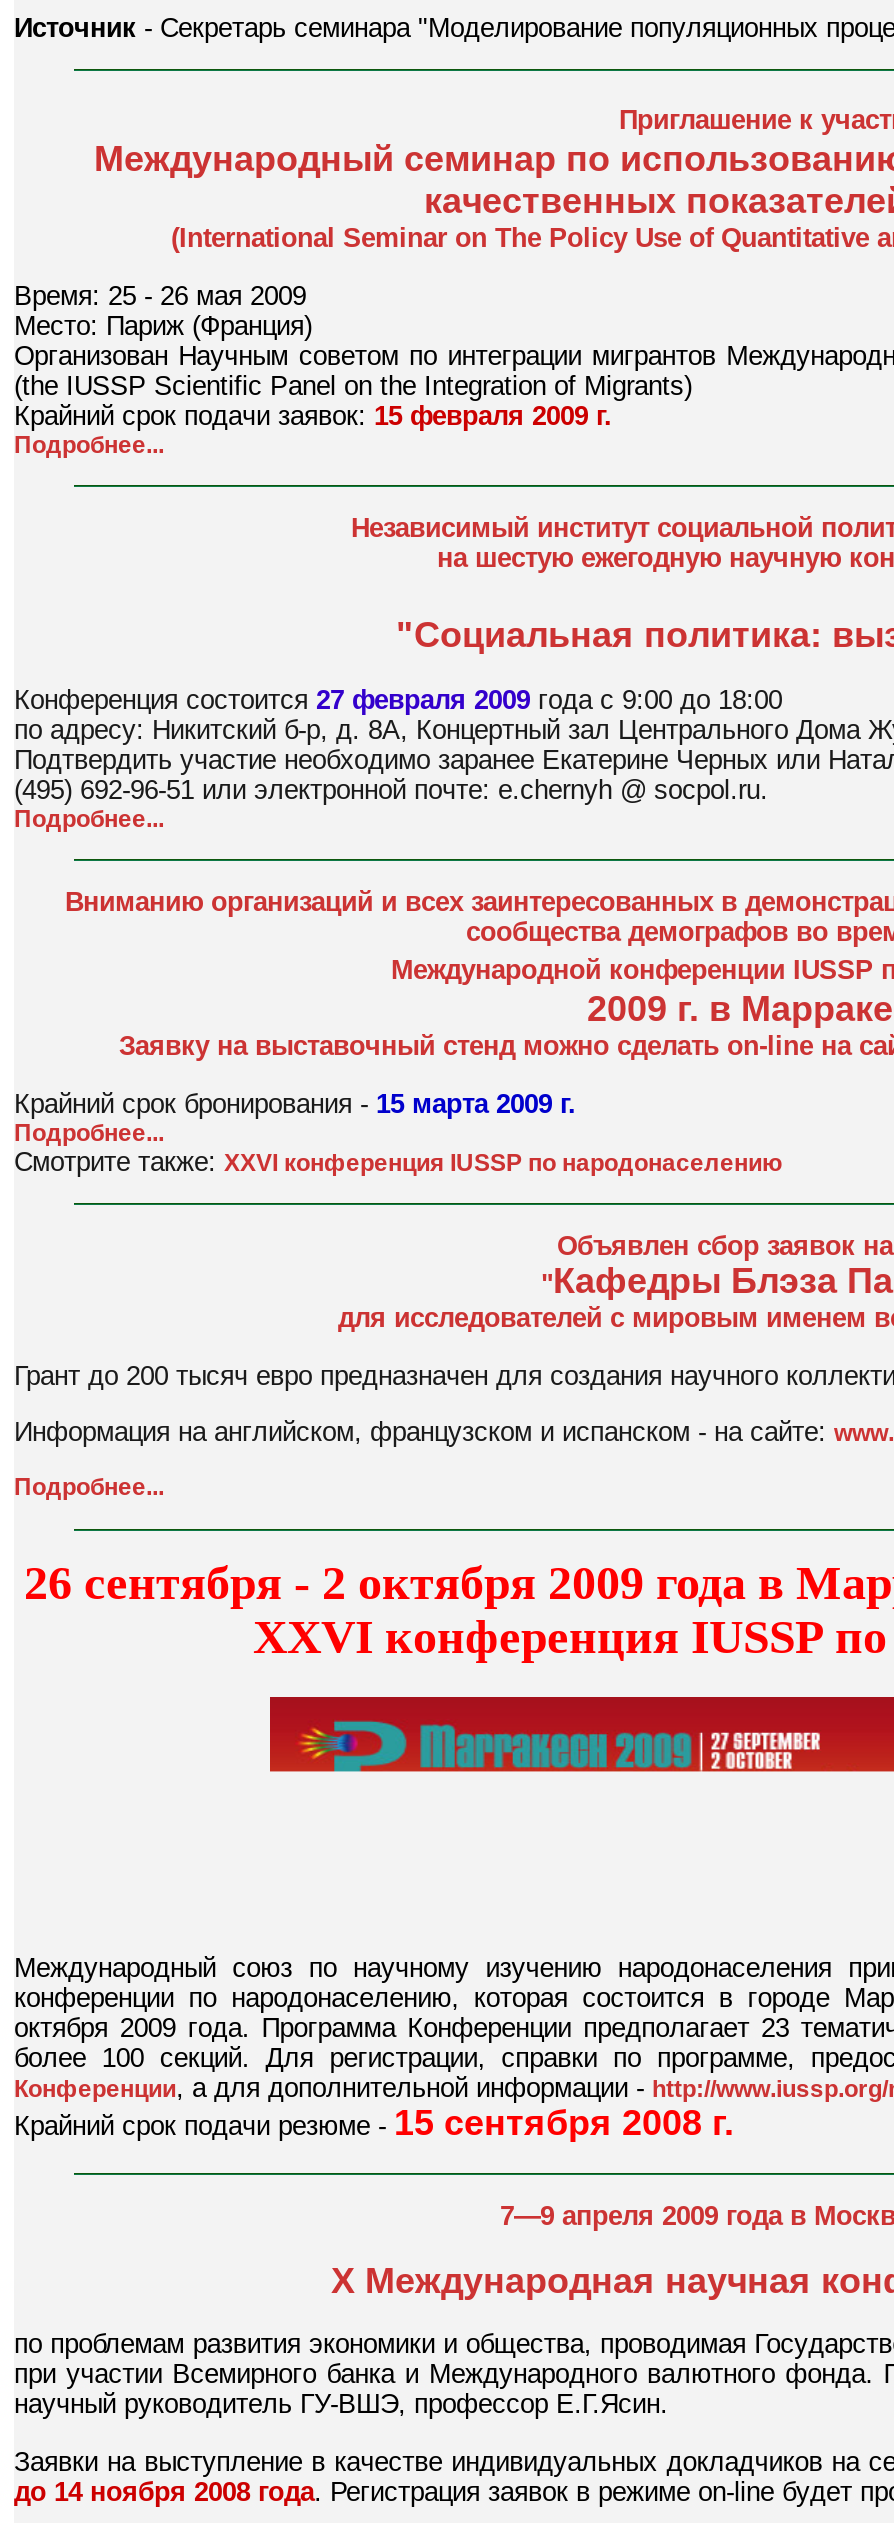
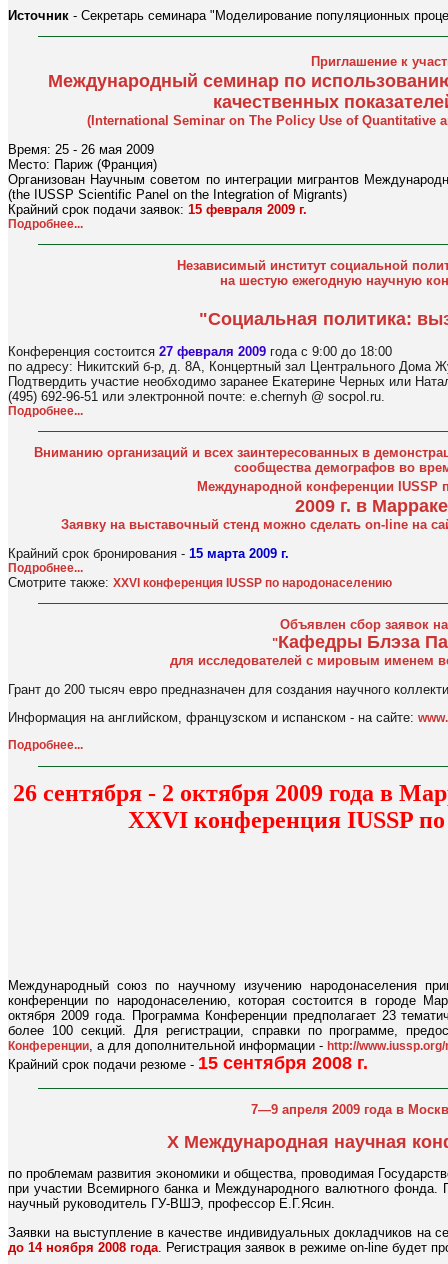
[268,1695,888,1773] [image] -> none

